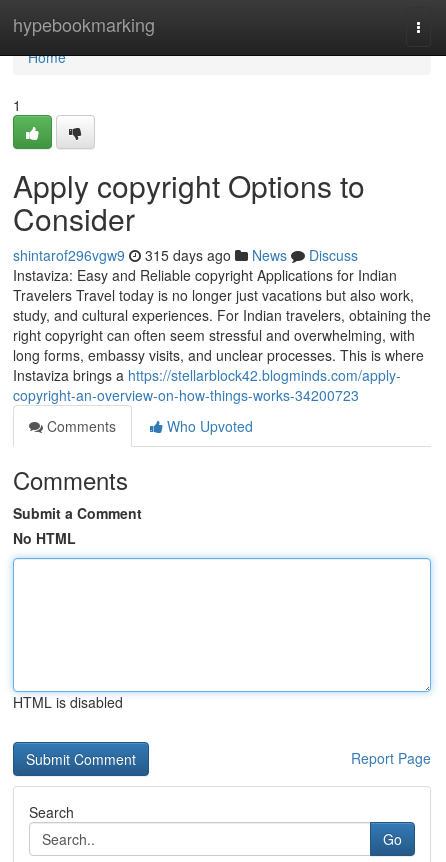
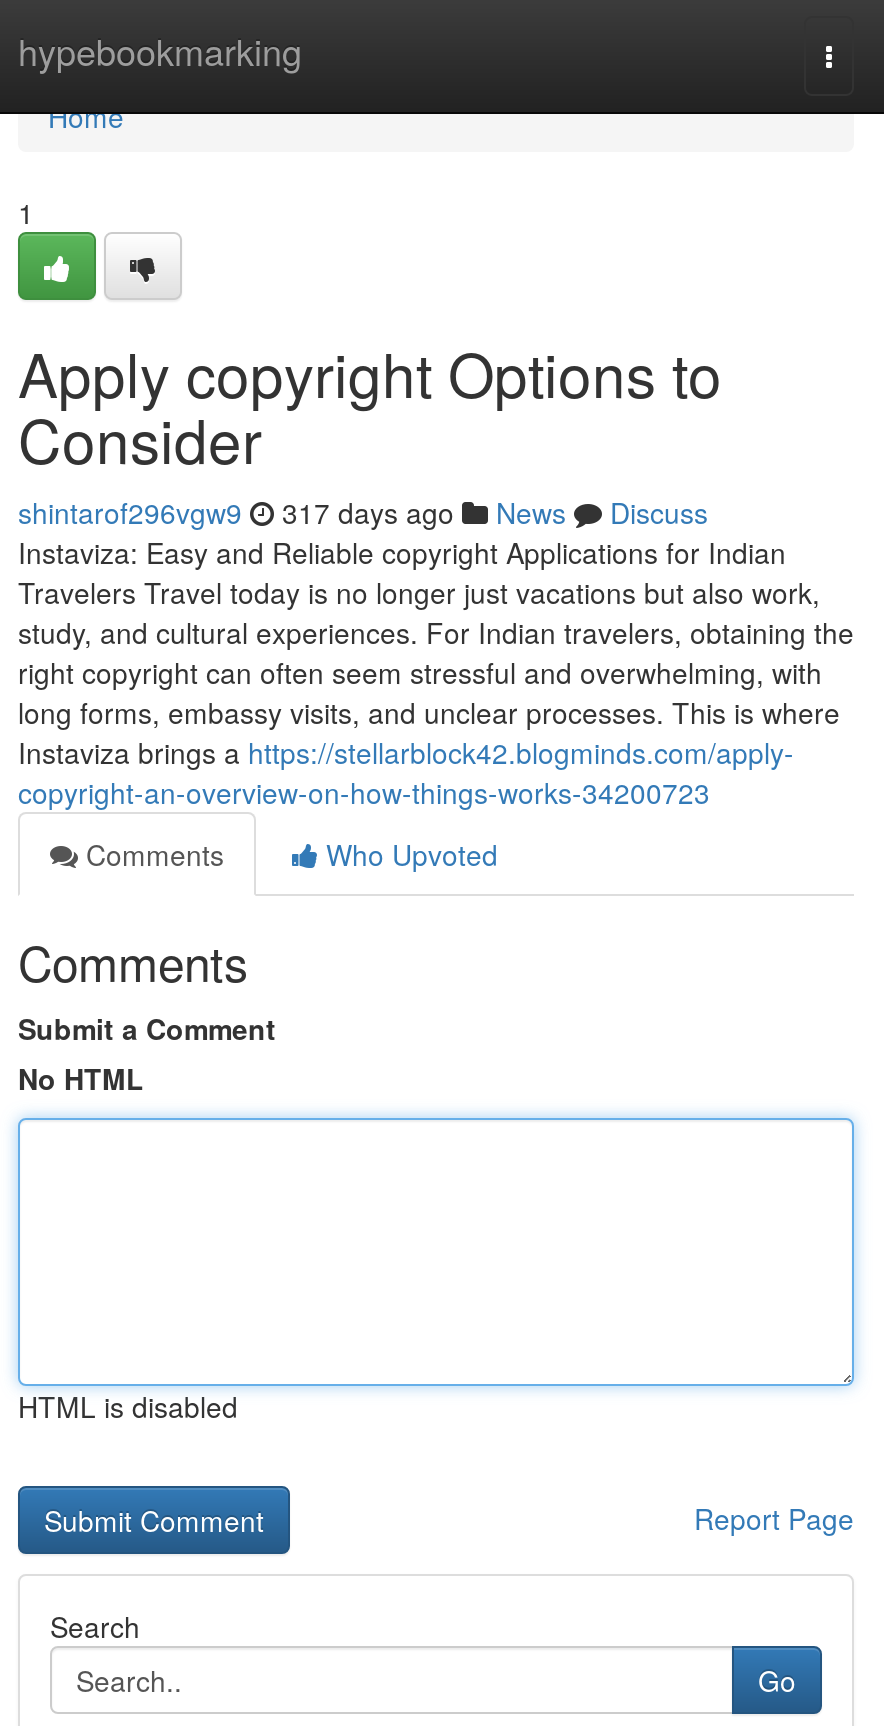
[13,245,358,265] shintarof296vgw9 315 days ago News Discuss -> [18,492,708,532] shintarof296vgw9 317 days ago News Discuss

